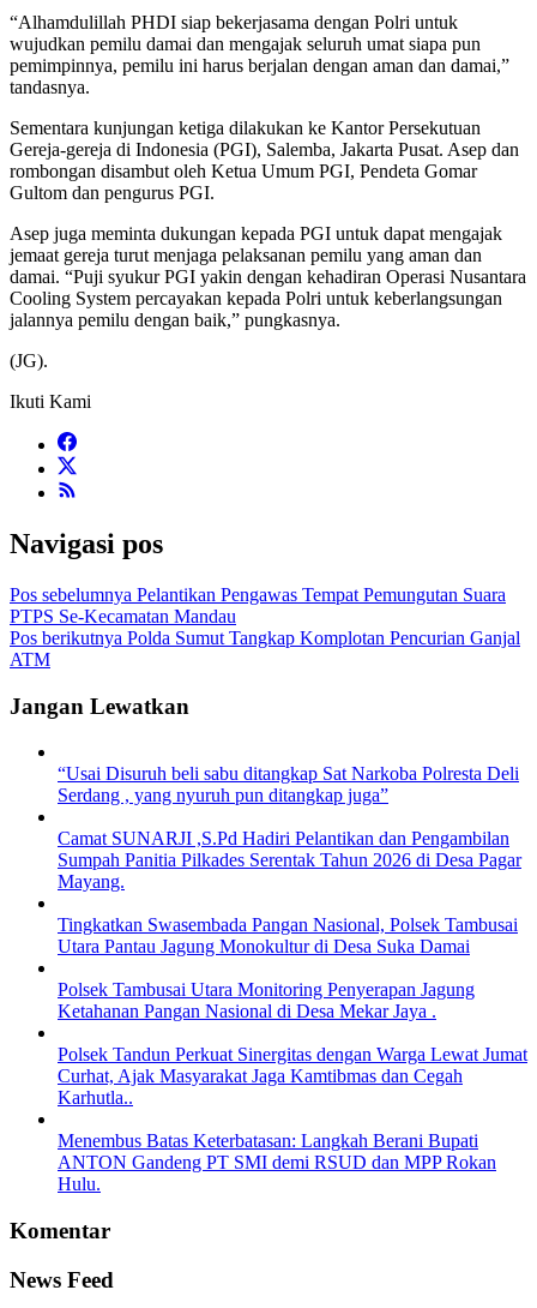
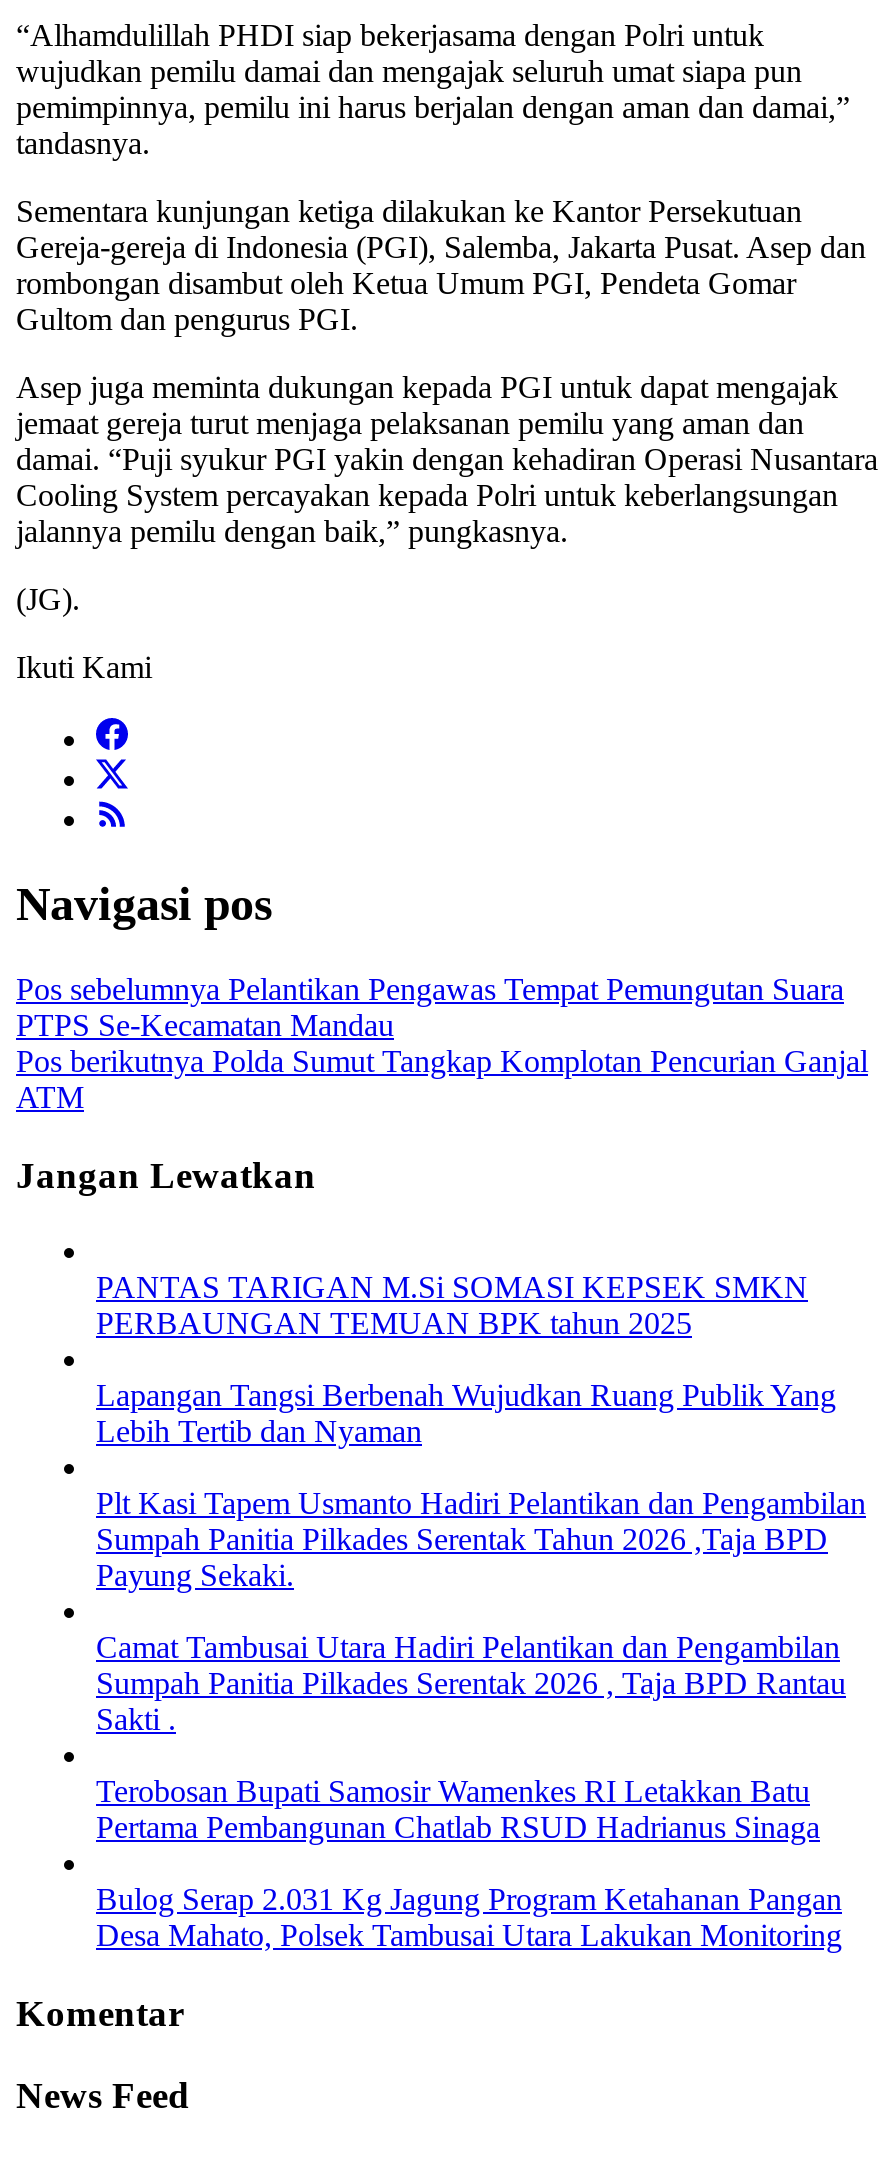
[58,764,519,806] “Usai Disuruh beli sabu ditangkap Sat Narkoba Polresta Deli | Serdang , yang nyuruh pun ditangkap juga” -> [96,1271,808,1341] PANTAS TARIGAN M.Si SOMASI KEPSEK SMKN | PERBAUNGAN TEMUAN BPK tahun 2025
[58,828,521,892] Camat SUNARJI ,S.Pd Hadiri Pelantikan dan Pengambilan | Sumpah Panitia Pilkades Serentak Tahun 2026 di Desa Pagar | Mayang. -> [96,1379,836,1449] Lapangan Tangsi Berbenah Wujudkan Ruang Publik Yang | Lebih Tertib dan Nyaman
[58,915,518,957] Tingkatkan Swasembada Pangan Nasional, Polsek Tambusai | Utara Pantau Jagung Monokultur di Desa Suka Damai -> [96,1487,866,1593] Plt Kasi Tapem Usmanto Hadiri Pelantikan dan Pengambilan | Sumpah Panitia Pilkades Serentak Tahun 2026 ,Taja BPD | Payung Sekaki.
[58,980,475,1022] Polsek Tambusai Utara Monitoring Penyerapan Jagung | Ketahanan Pangan Nasional di Desa Mekar Jaya . -> [96,1631,846,1737] Camat Tambusai Utara Hadiri Pelantikan dan Pengambilan | Sumpah Panitia Pilkades Serentak 2026 , Taja BPD Rantau | Sakti .
[58,1044,527,1108] Polsek Tandun Perkuat Sinergitas dengan Warga Lewat Jumat | Curhat, Ajak Masyarakat Jaga Kamtibmas dan Cegah | Karhutla.. -> [96,1775,820,1845] Terobosan Bupati Samosir Wamenkes RI Letakkan Batu | Pertama Pembangunan Chatlab RSUD Hadrianus Sinaga
[58,1131,496,1194] Menembus Batas Keterbatasan: Langkah Berani Bupati | ANTON Gandeng PT SMI demi RSUD dan MPP Rokan | Hulu. -> [96,1883,842,1953] Bulog Serap 2.031 Kg Jagung Program Ketahanan Pangan | Desa Mahato, Polsek Tambusai Utara Lakukan Monitoring

